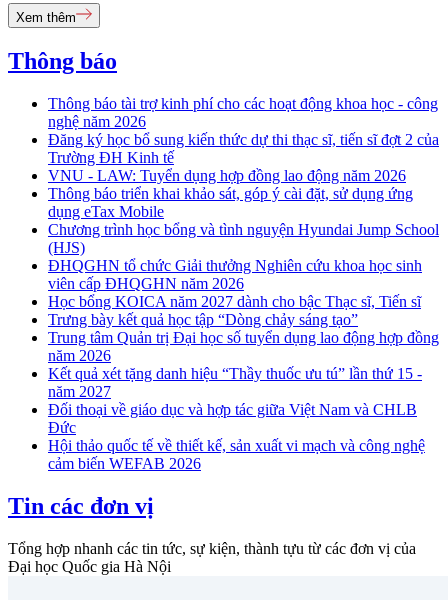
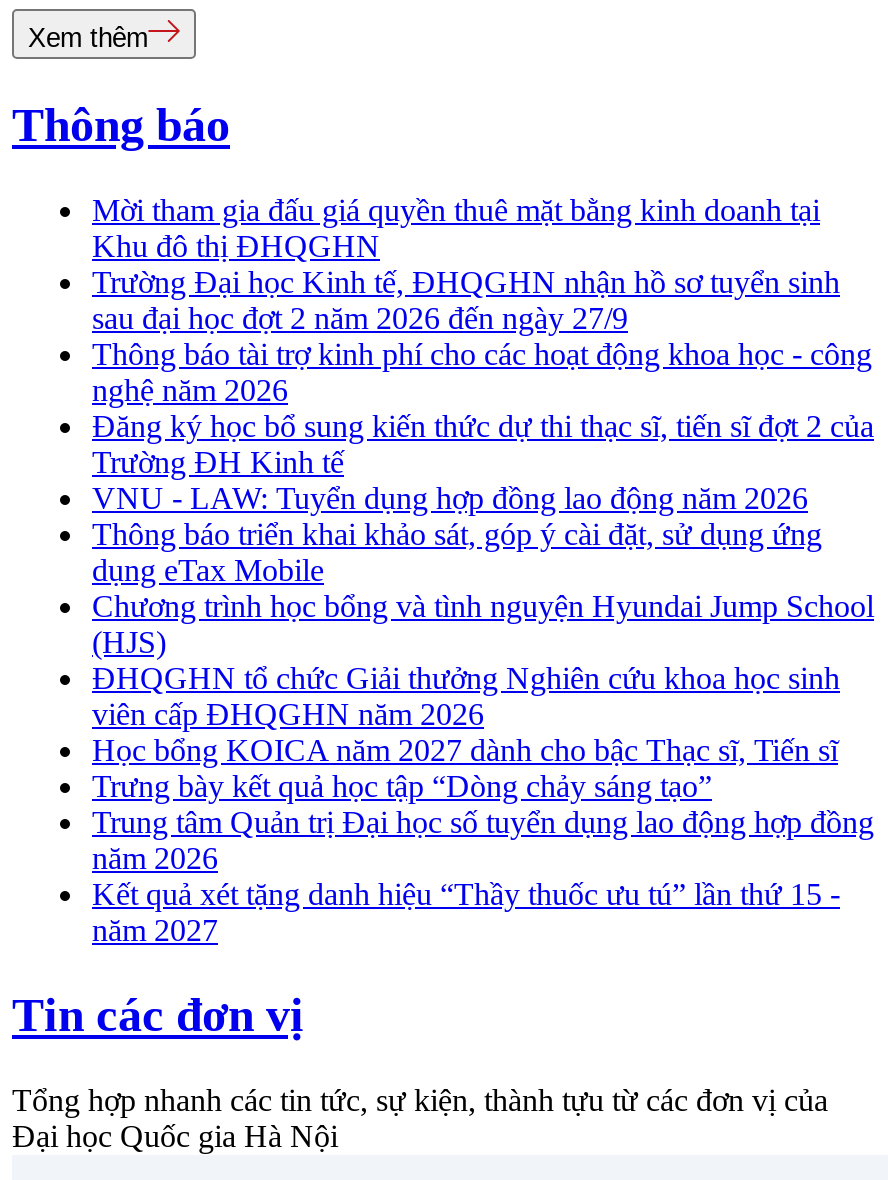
none -> [92,193,840,335] Mời tham gia đấu giá quyền thuê mặt bằng kinh doanh tại | Khu đô thị ĐHQGHN | Trường Đại học Kinh tế, ĐHQGHN nhận hồ sơ tuyển sinh | sau đại học đợt 2 năm 2026 đến ngày 27/9
moved [48,95,439,400] -> [92,337,874,947]: Thông báo tài trợ kinh phí cho các hoạt động khoa học - công | nghệ năm 2026 | Đăng ký học bổ sung kiến thức dự thi thạc sĩ, tiến sĩ đợt 2 của | ... | Kết quả xét tặng danh hiệu “Thầy thuốc ưu tú” lần thứ 15 - | năm 2027
[48,401,425,472] Đối thoại về giáo dục và hợp tác giữa Việt Nam và CHLB | Đức | Hội thảo quốc tế về thiết kế, sản xuất vi mạch và công nghệ | cảm biến WEFAB 2026 -> none

